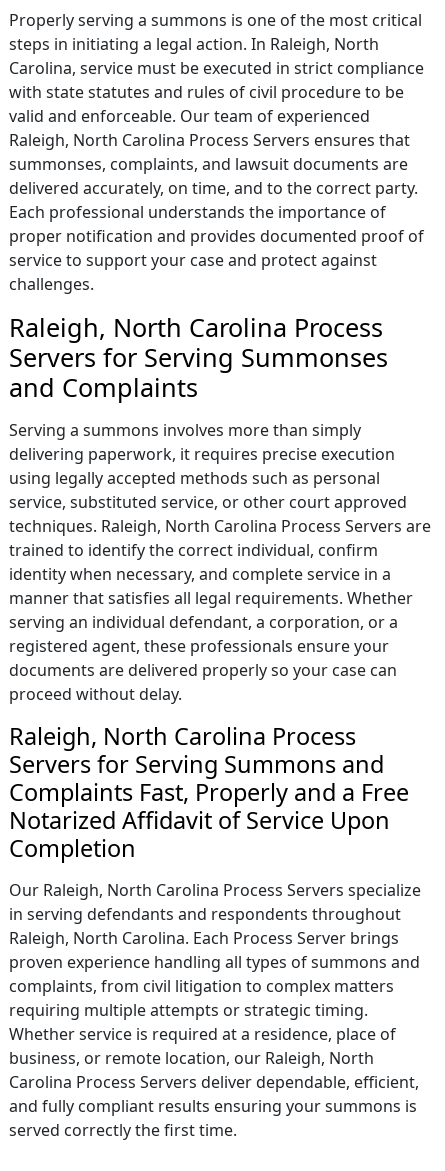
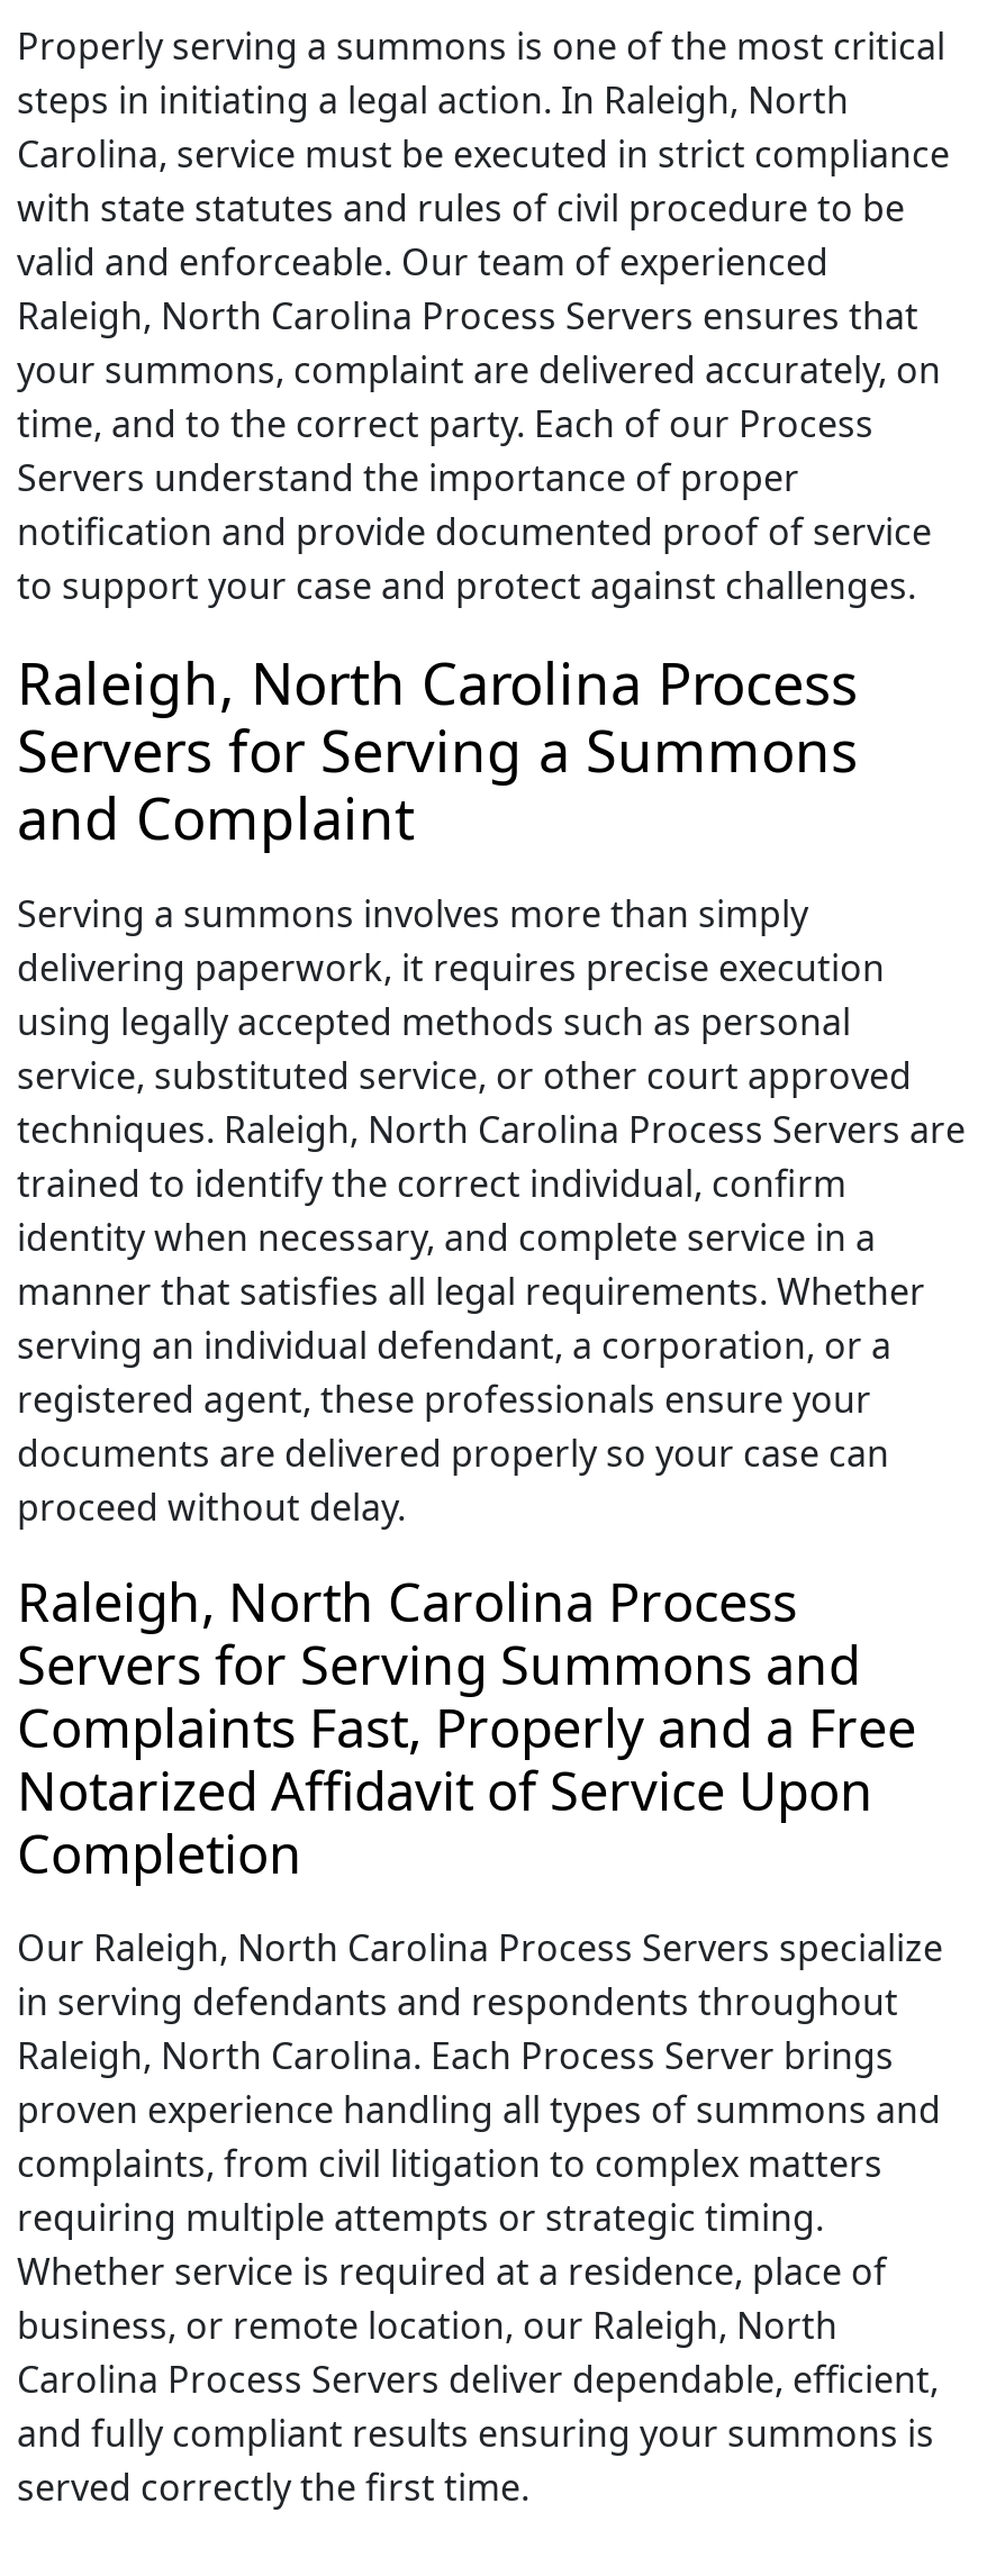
[9,153,424,295] summonses, complaints, and lawsuit documents are | delivered accurately, on time, and to the correct party. | Each professional understands the importance of | proper notification and provides documented proof of | service to support your case and protect against | challenges. -> [17,345,941,610] your summons, complaint are delivered accurately, on | time, and to the correct party. Each of our Process | Servers understand the importance of proper | notification and provide documented proof of service | to support your case and protect against challenges.
[9,340,388,404] Servers for Serving Summonses | and Complaints -> [17,711,858,855] Servers for Serving a Summons | and Complaint

